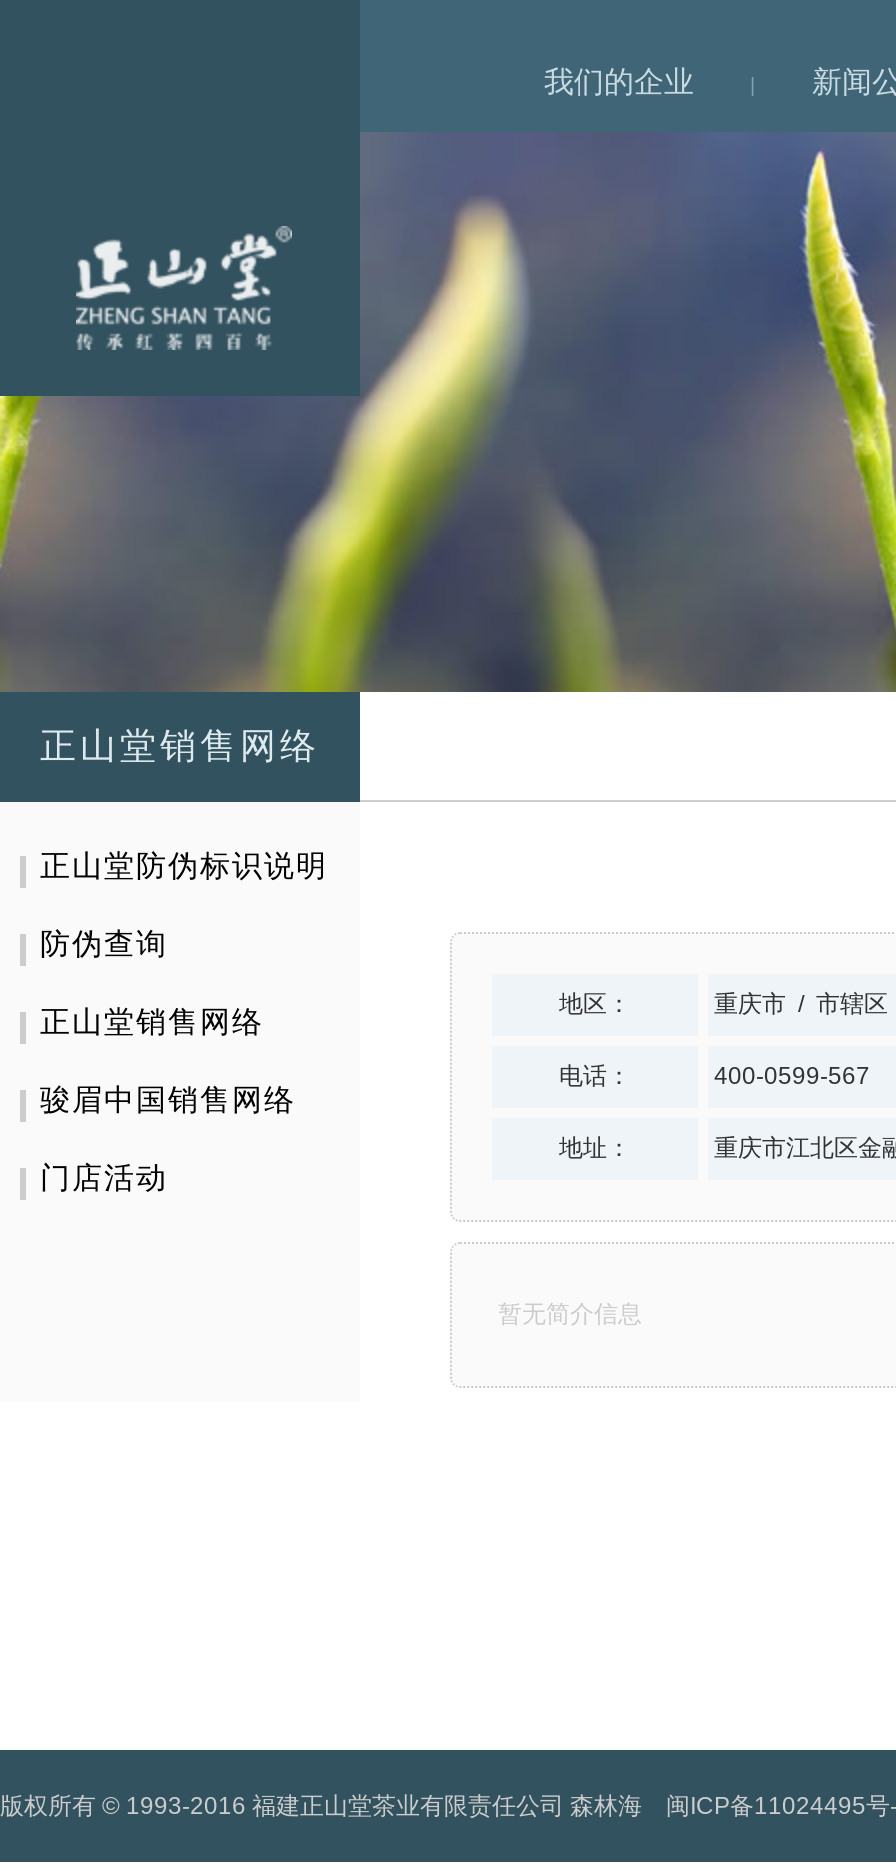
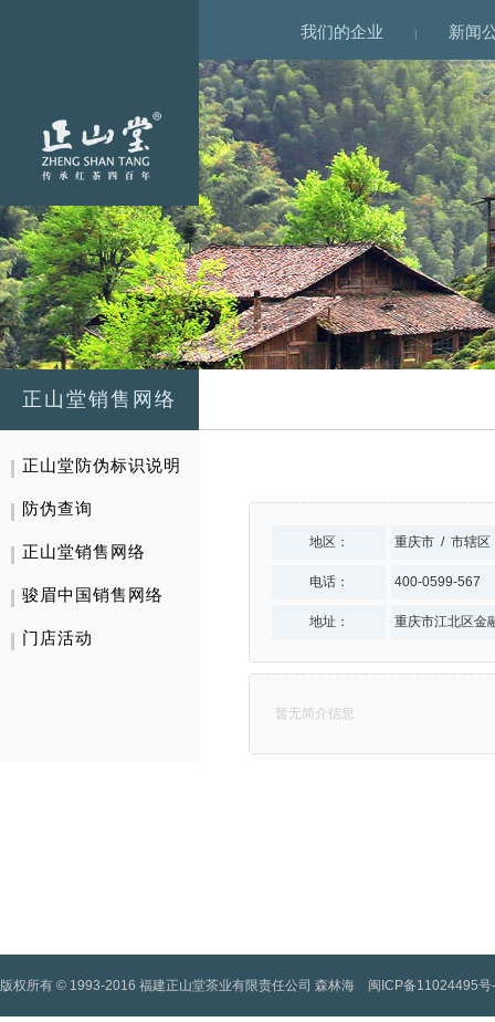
[6,132,890,694] [image] -> [3,60,492,371] [image]

